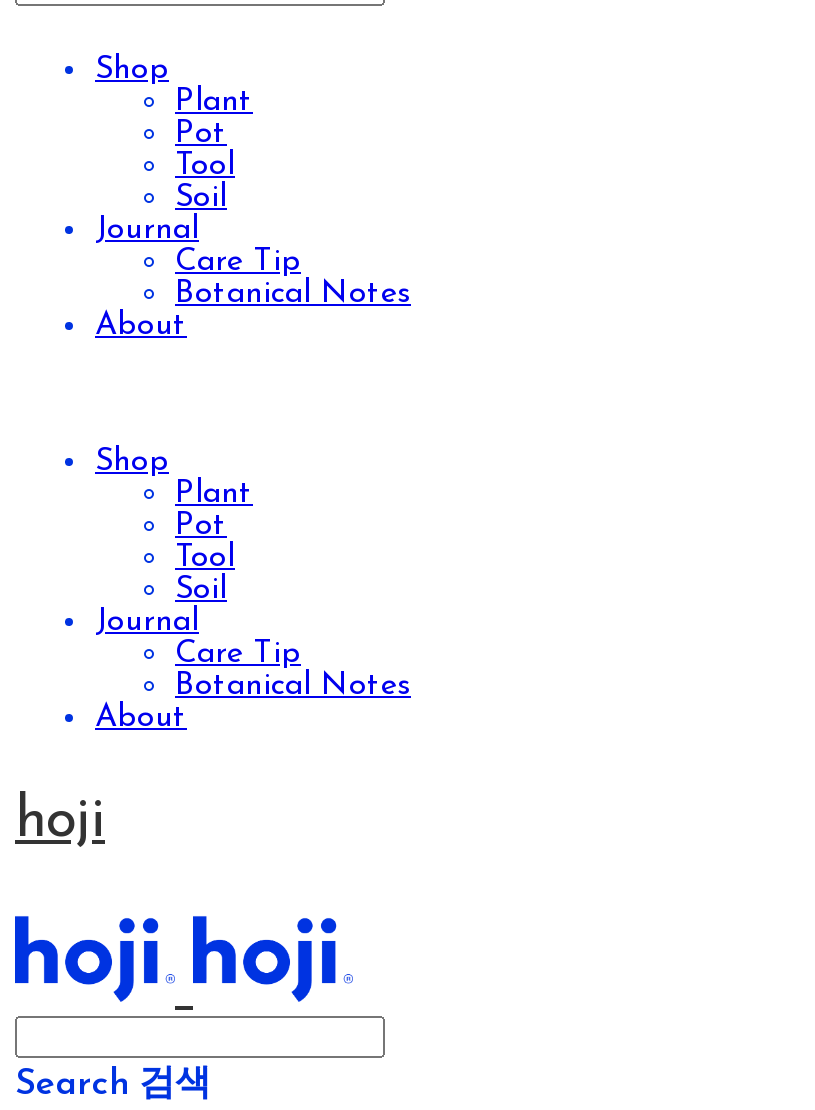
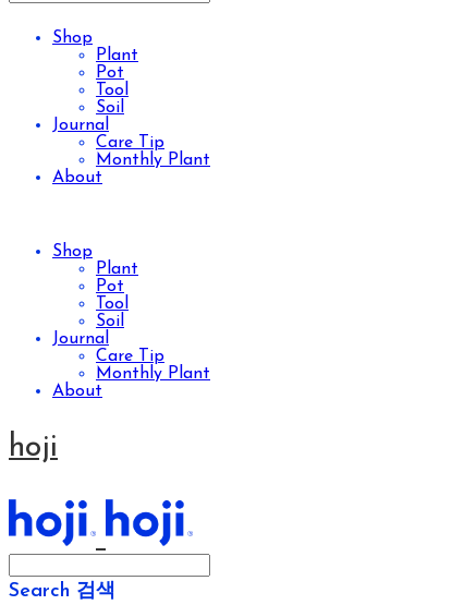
[175,278,411,310] Botanical Notes -> [96,151,210,169] Monthly Plant
[175,670,411,702] Botanical Notes -> [96,365,210,383] Monthly Plant

